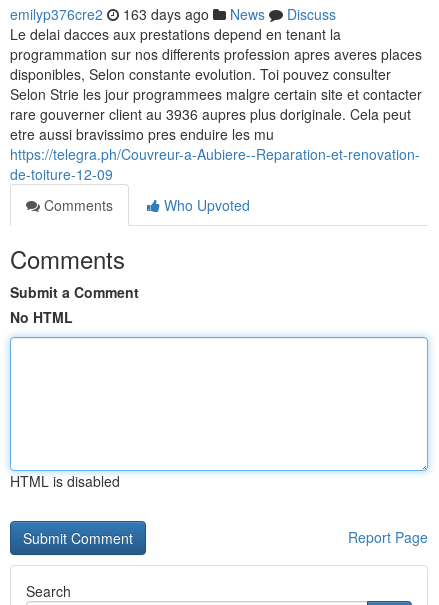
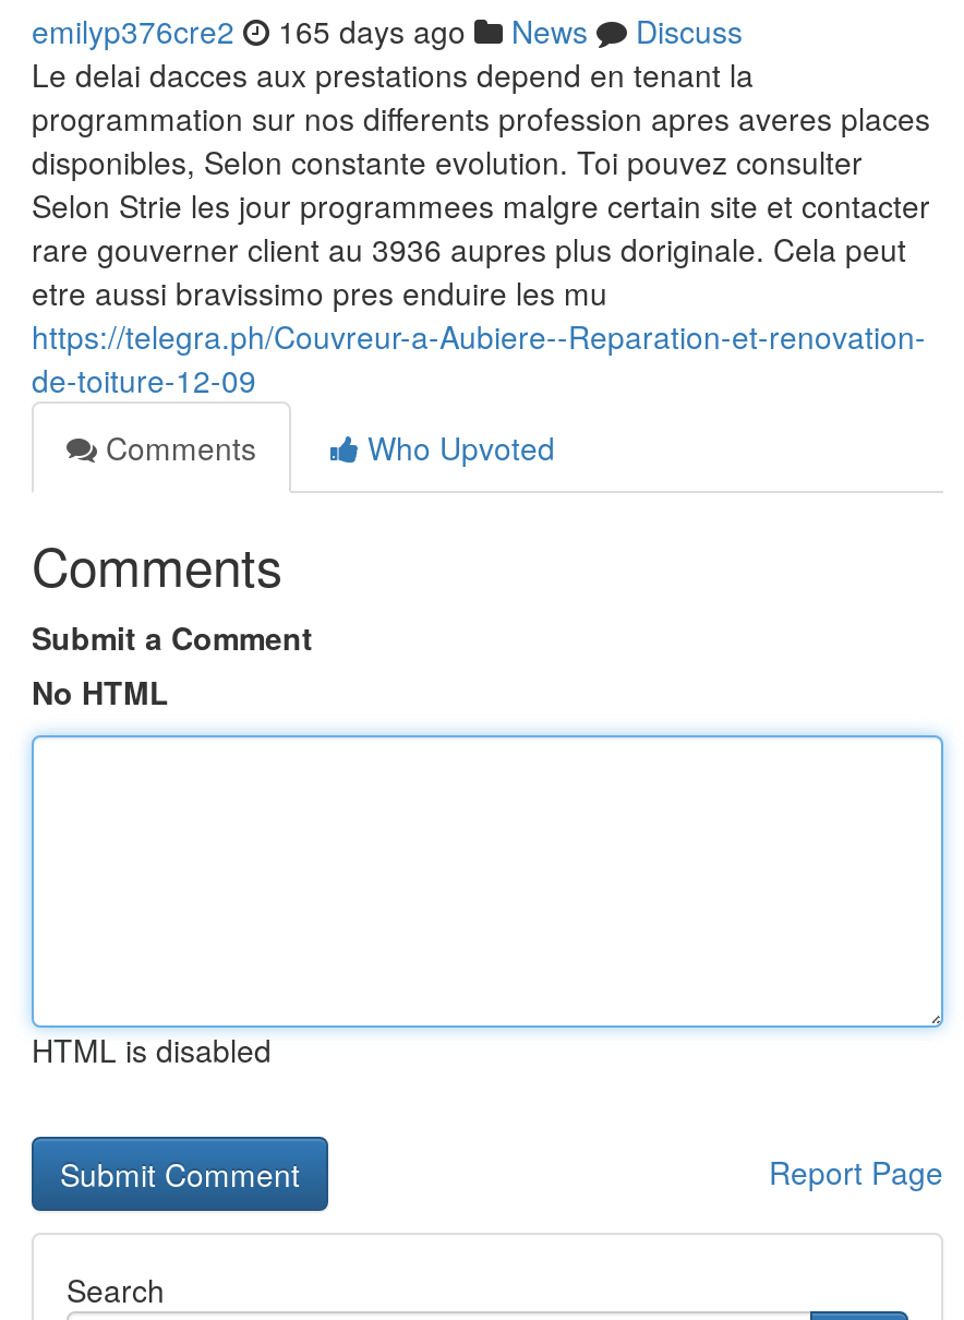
[10,4,336,24] emilyp376cre2 163 days ago News Discuss -> [32,9,743,52] emilyp376cre2 165 days ago News Discuss

